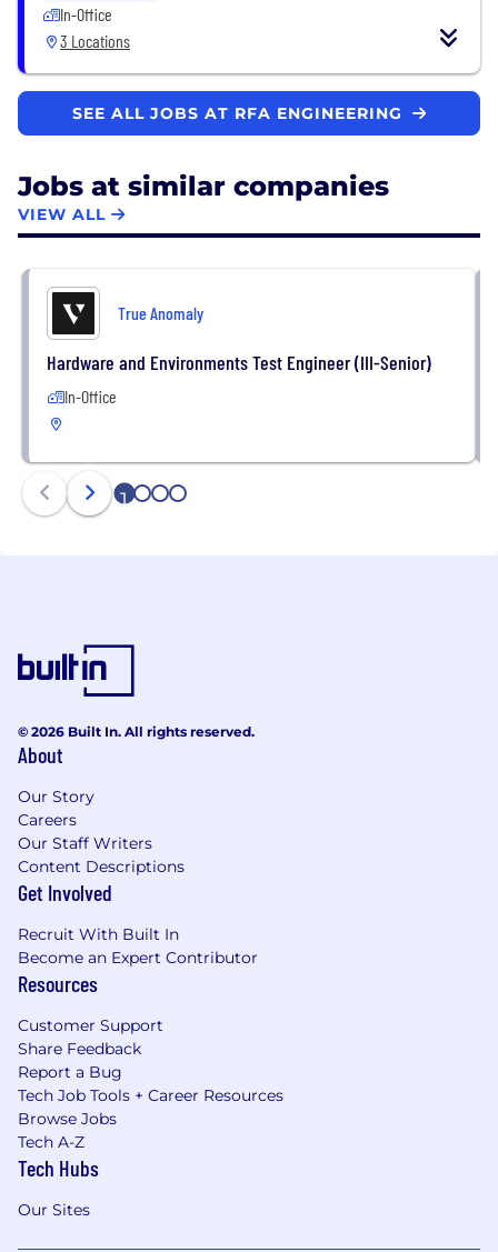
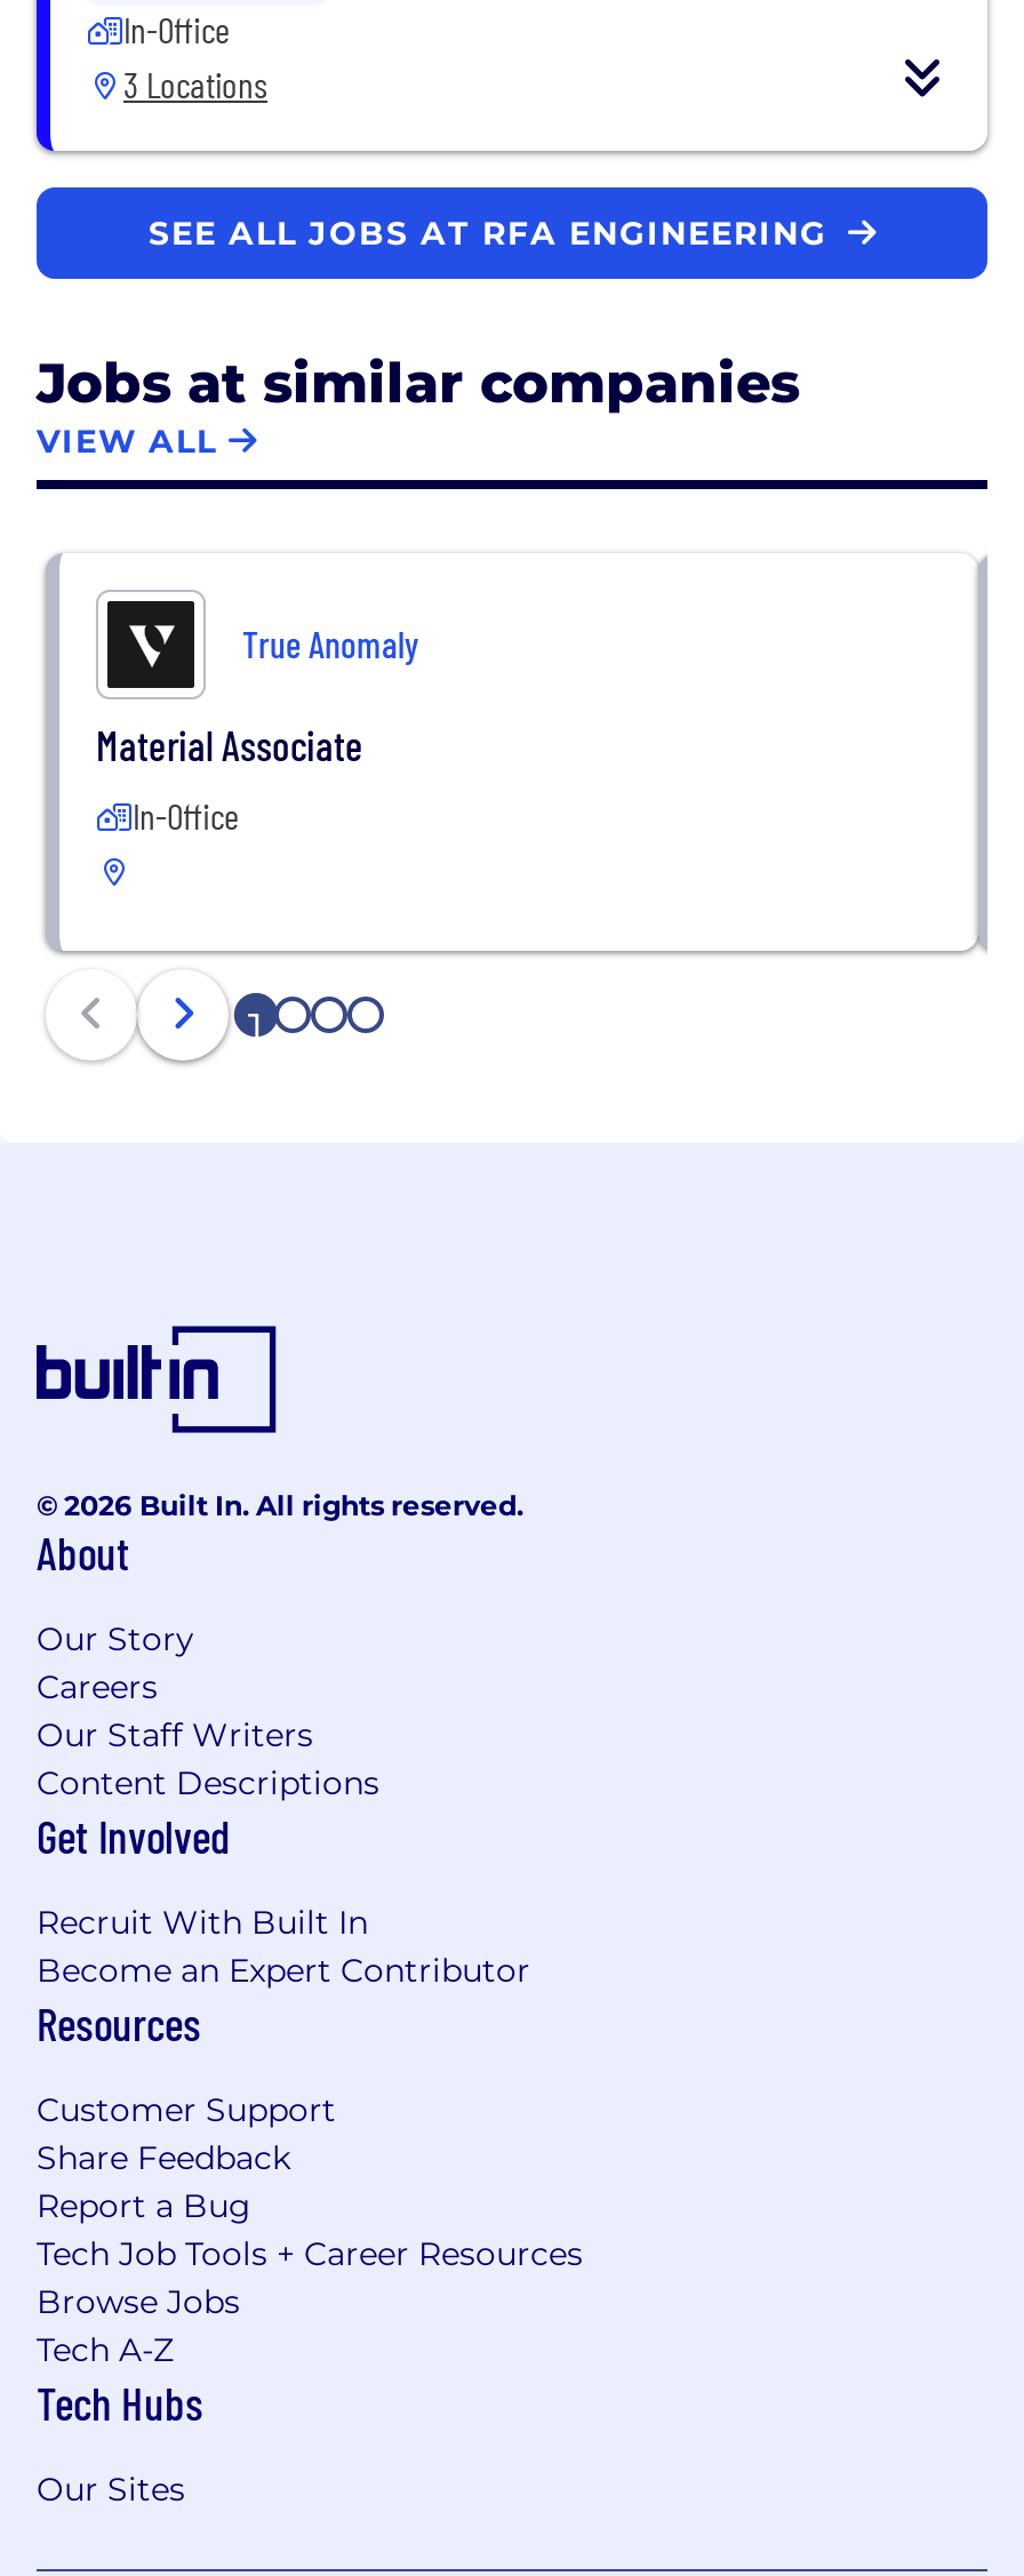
[47,350,431,374] Hardware and Environments Test Engineer (III-Senior) -> [96,720,363,770] Material Associate

